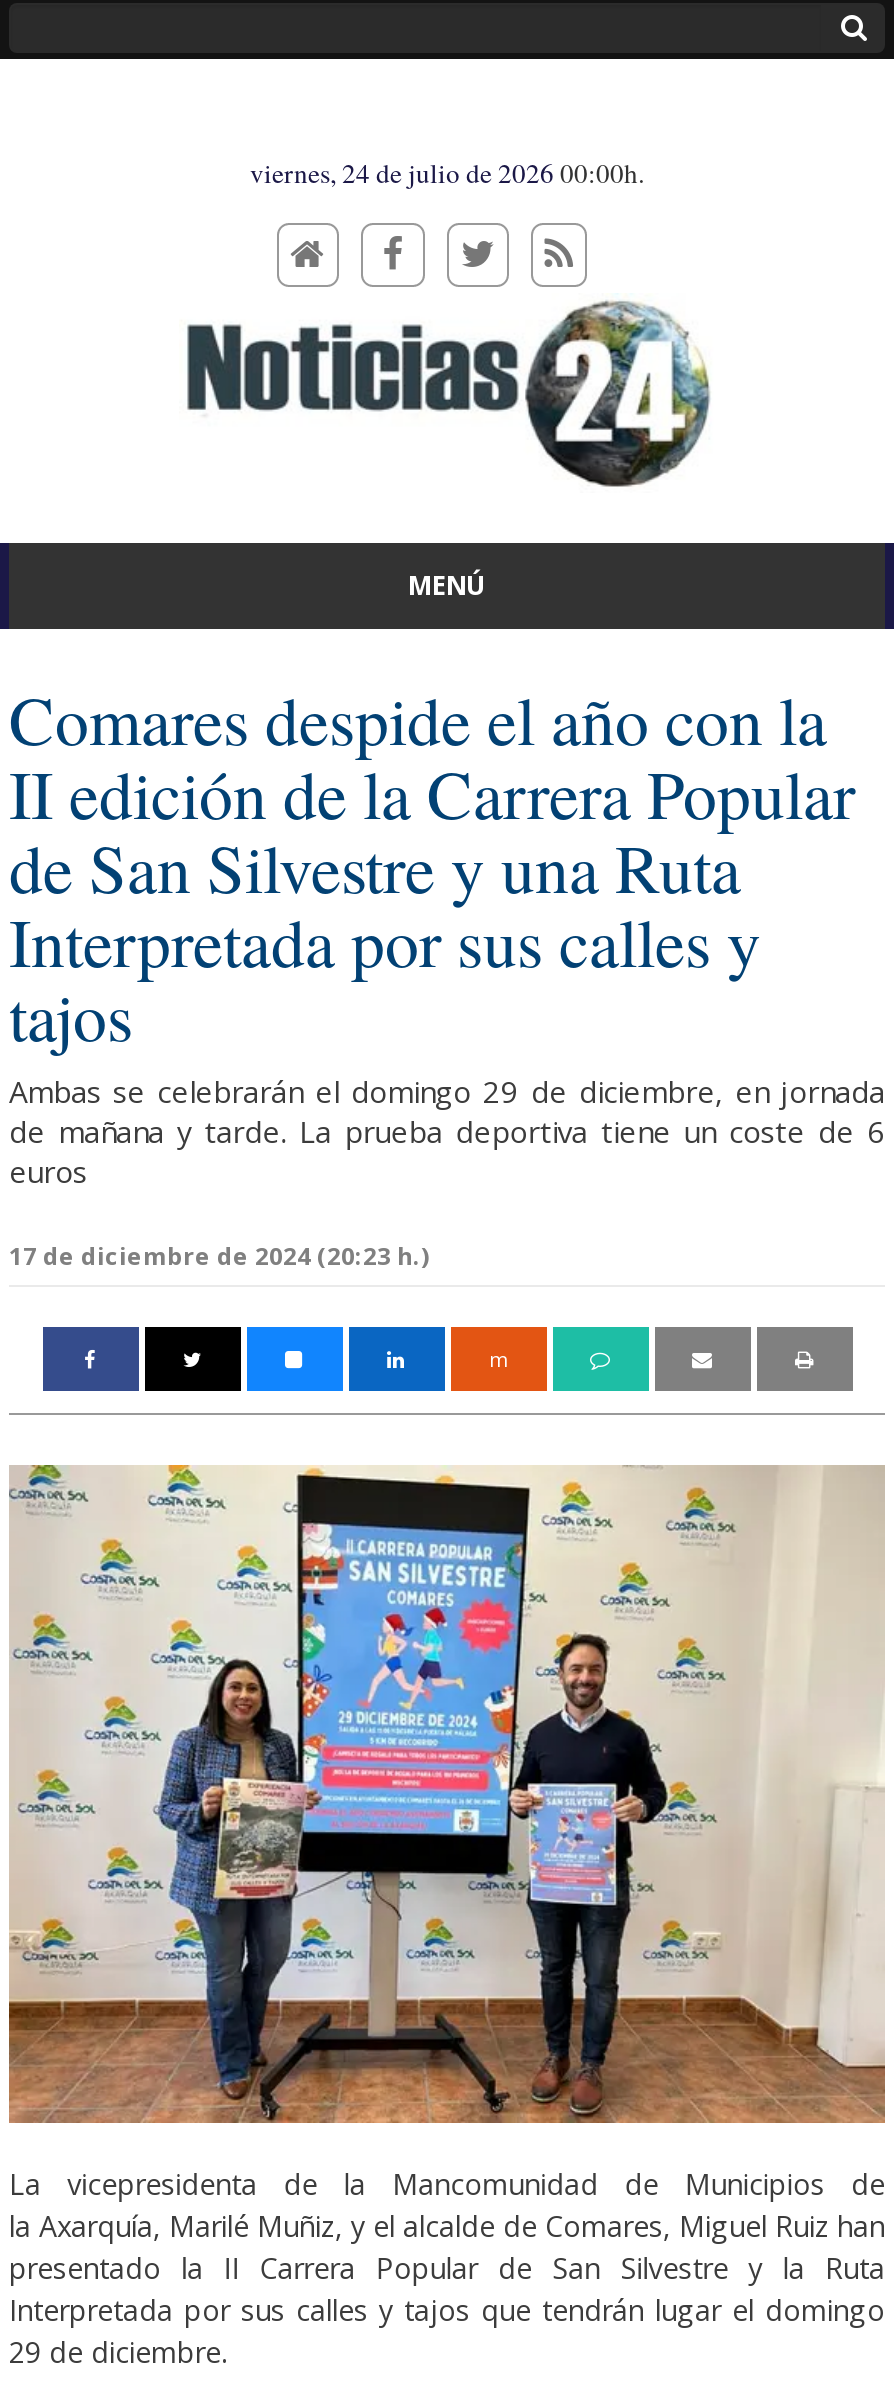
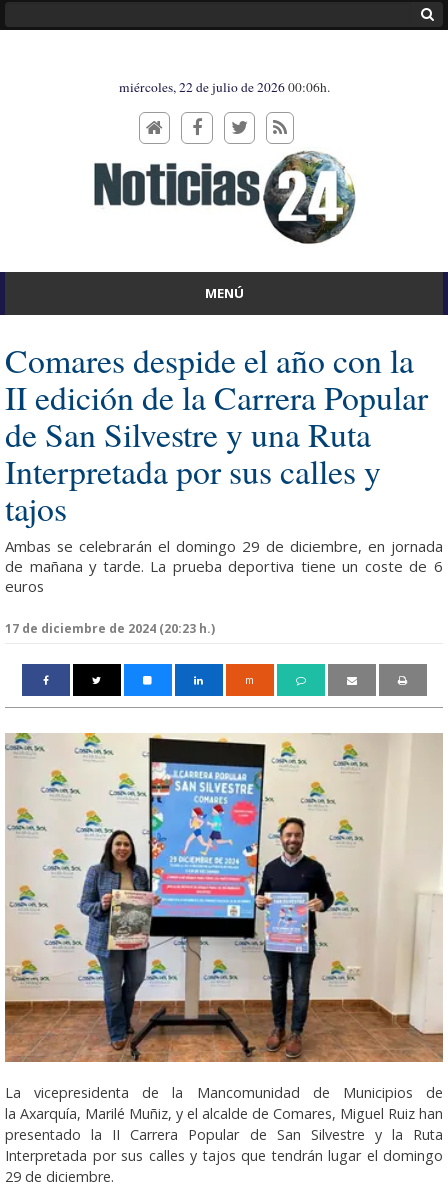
[250,155,644,191] viernes, 24 de julio de 2026 00:00h. -> [118,78,329,96] miércoles, 22 de julio de 2026 00:06h.

